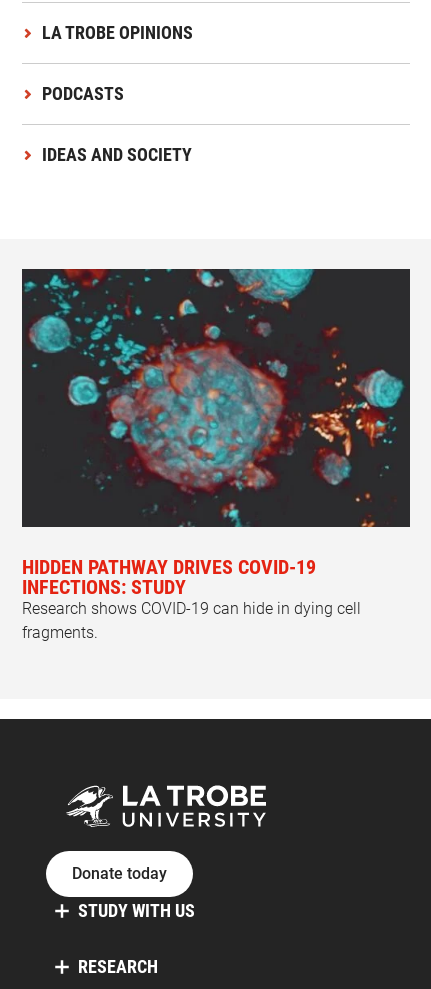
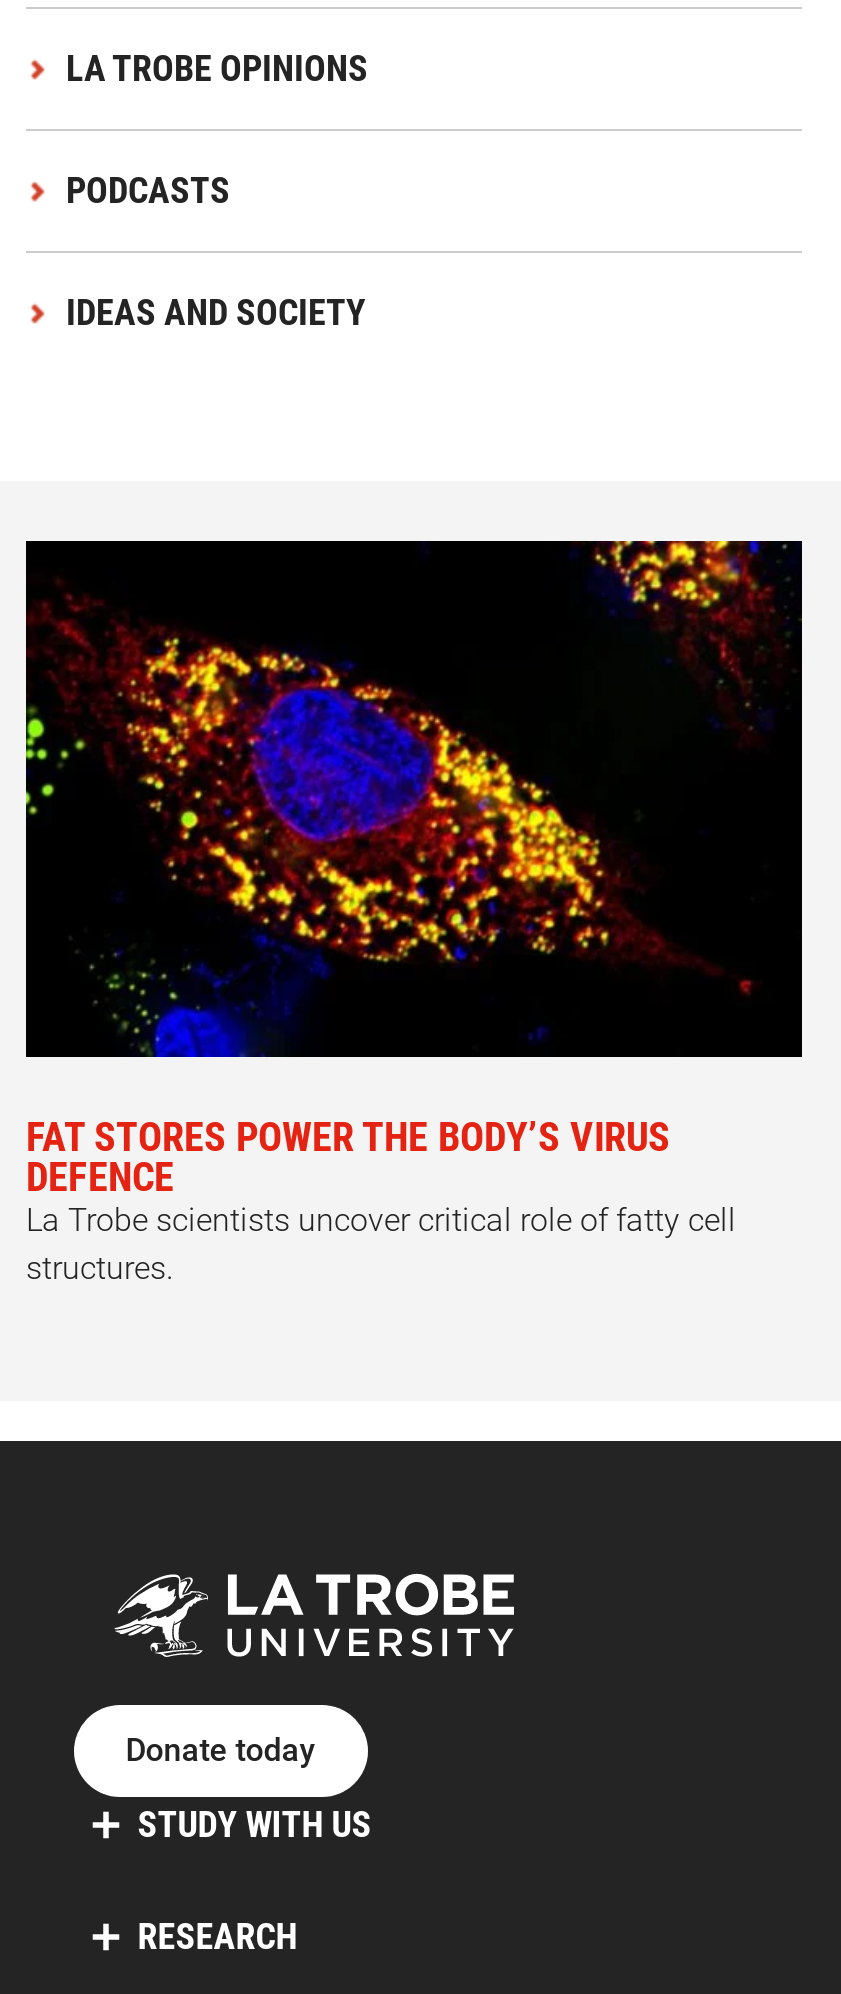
[21,268,410,642] [image] | HIDDEN PATHWAY DRIVES COVID-19 | INFECTIONS: STUDY | Research shows COVID-19 can hide in dying cell | fragments. -> [24,539,800,1286] [image] | FAT STORES POWER THE BODY’S VIRUS | DEFENCE | La Trobe scientists uncover critical role of fatty cell | structures.

